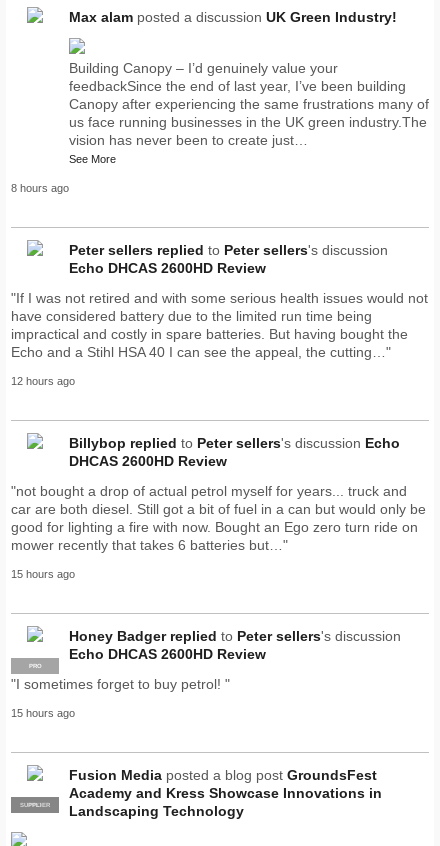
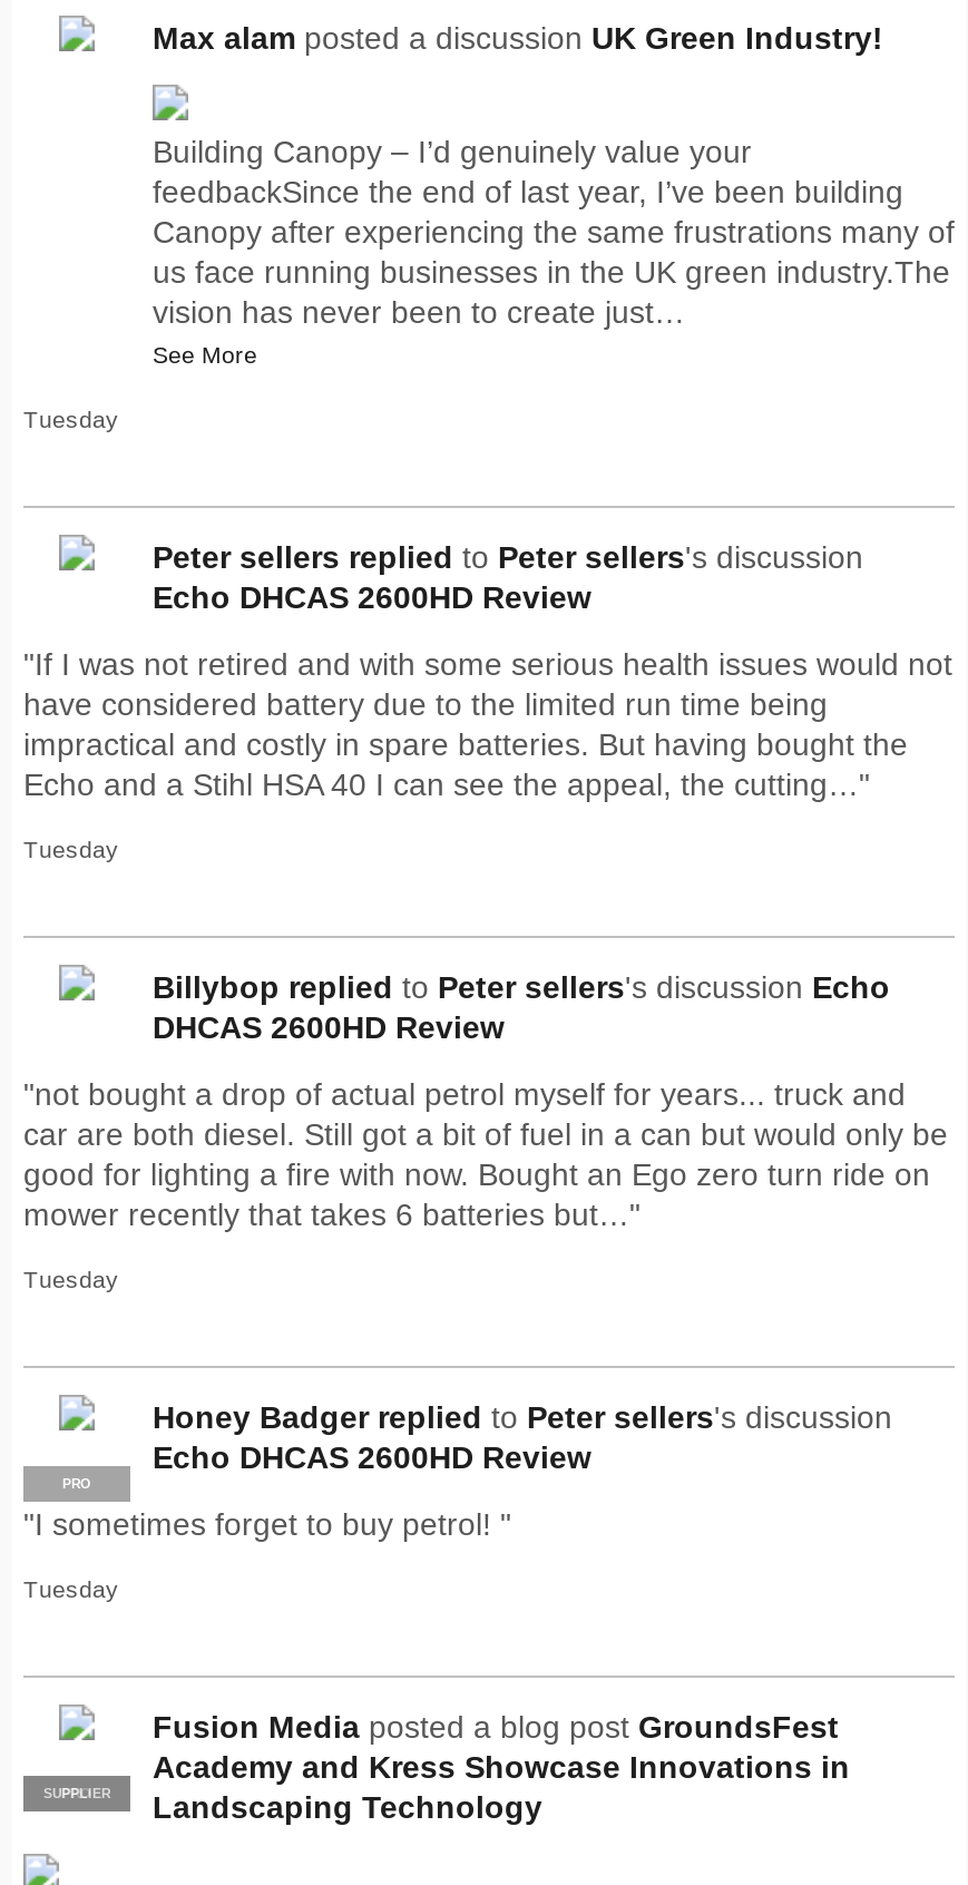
[11,182,69,194] 8 hours ago -> [23,405,119,431] Tuesday
[11,375,75,387] 12 hours ago -> [23,835,119,861] Tuesday
[11,568,75,580] 15 hours ago -> [23,1265,119,1291] Tuesday
[11,707,75,719] 15 hours ago -> [23,1574,119,1601] Tuesday

